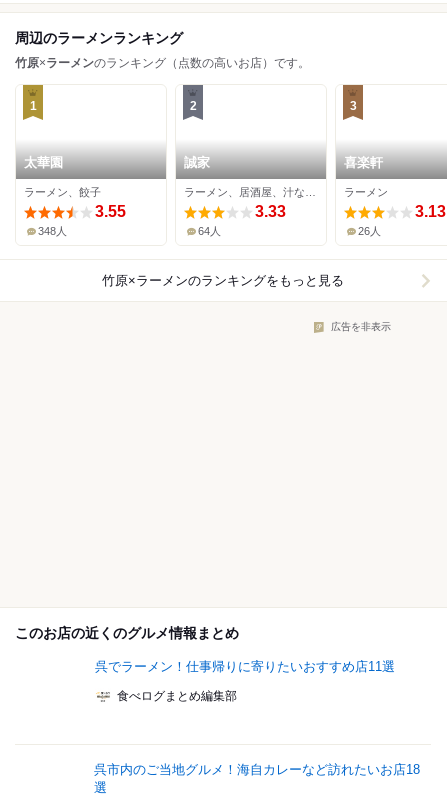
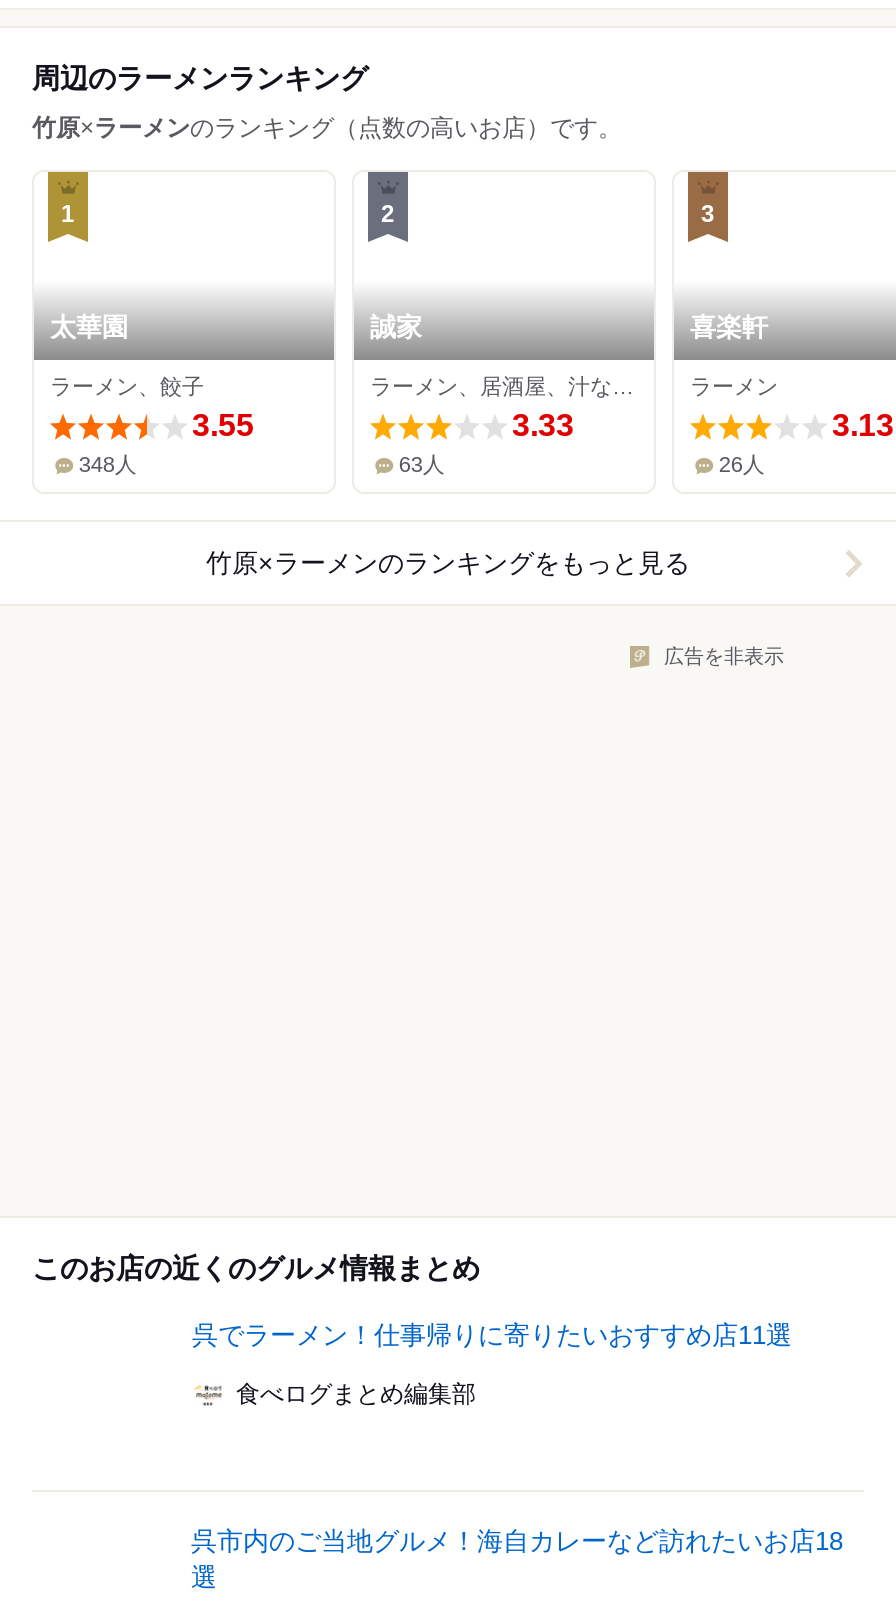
[198,225,221,237] 64人 -> [399,453,445,477] 63人

